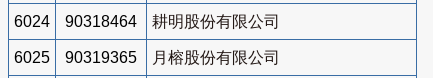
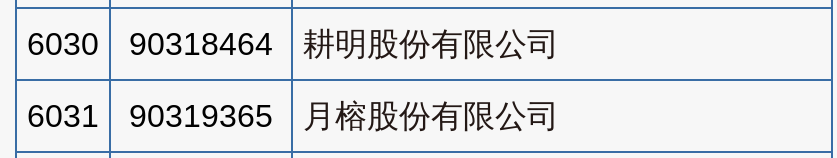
[14,13,280,30] 6024 90318464 耕明股份有限公司 -> [27,27,559,61] 6030 90318464 耕明股份有限公司
[14,49,280,66] 6025 90319365 月榕股份有限公司 -> [27,99,559,133] 6031 90319365 月榕股份有限公司

